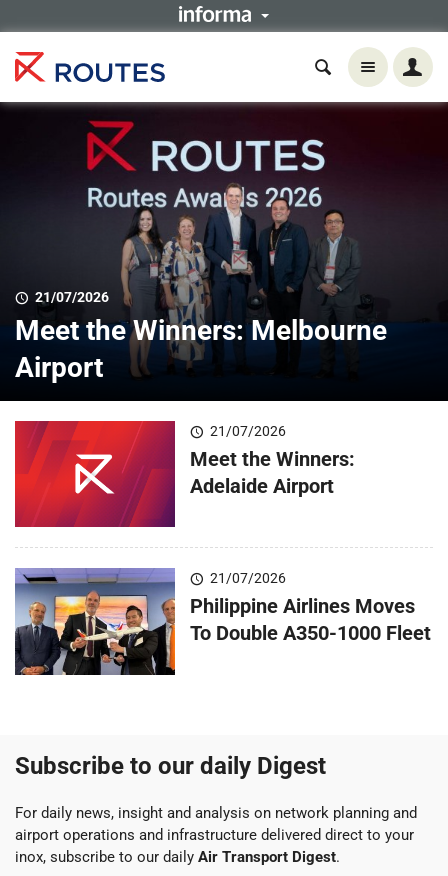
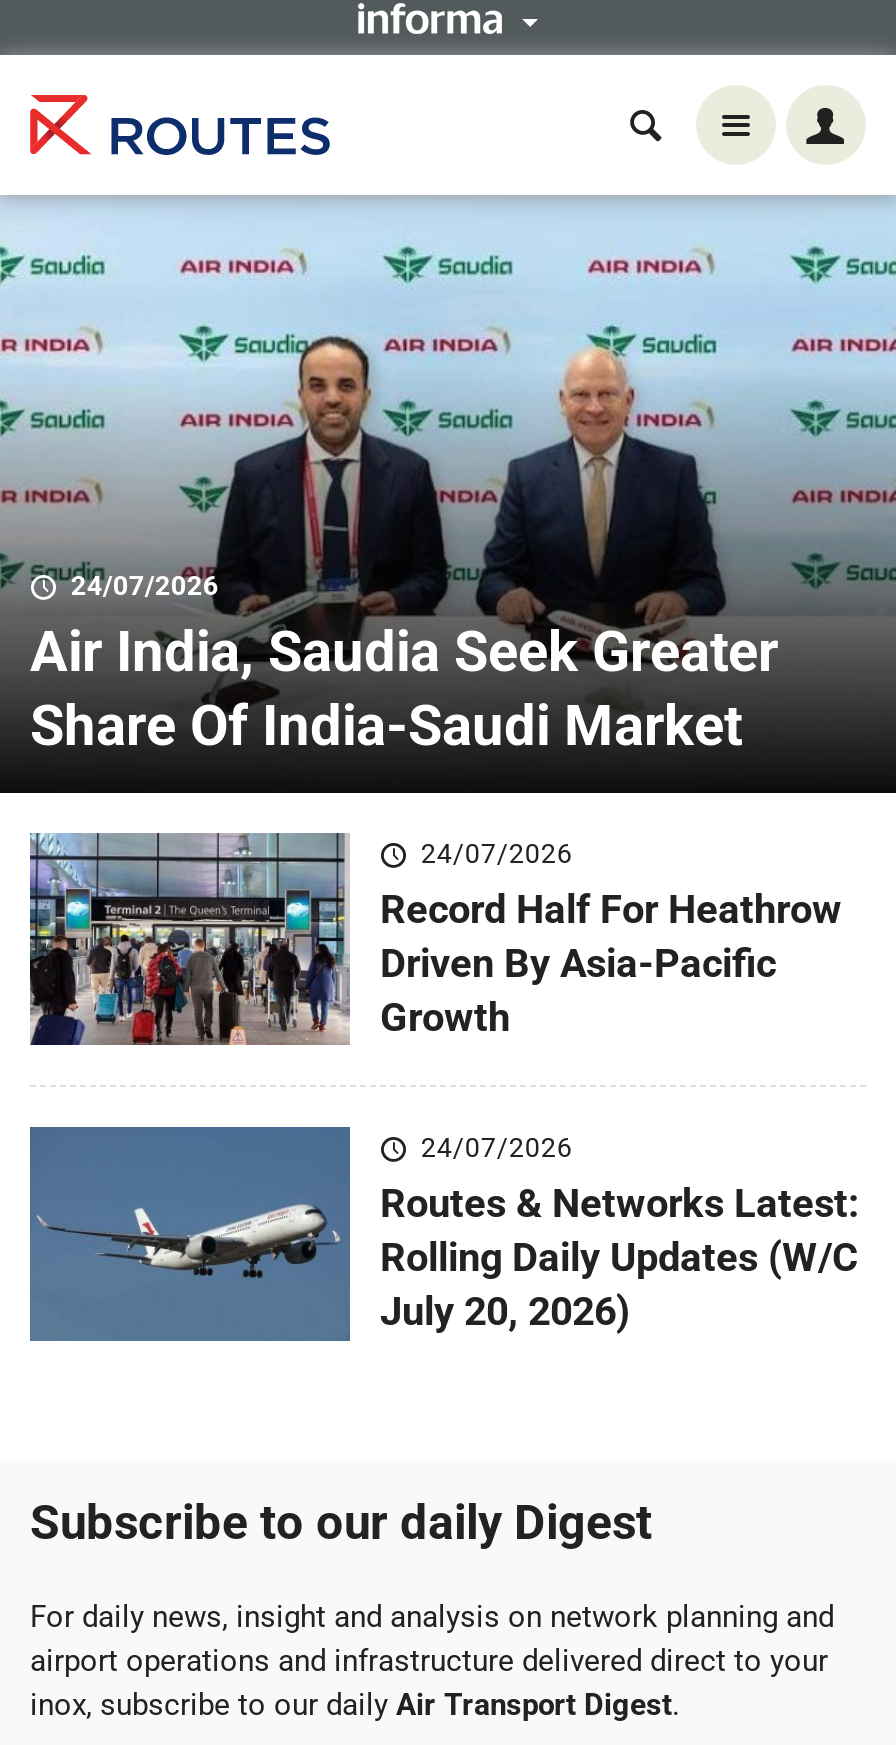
[3,101,445,384] [image] | 21/07/2026 | Meet the Winners: Melbourne | Airport -> [6,195,890,759] [image] | 24/07/2026 | Air India, Saudia Seek Greater | Share Of India-Saudi Market
[14,420,355,528] [image] | 21/07/2026 | Meet the Winners: | Adelaide Airport -> [28,831,842,1047] [image] | 24/07/2026 | Record Half For Heathrow | Driven By Asia-Pacific | Growth
[14,568,431,676] [image] | 21/07/2026 | Philippine Airlines Moves | To Double A350-1000 Fleet -> [28,1127,860,1343] [image] | 24/07/2026 | Routes & Networks Latest: | Rolling Daily Updates (W/C | July 20, 2026)

